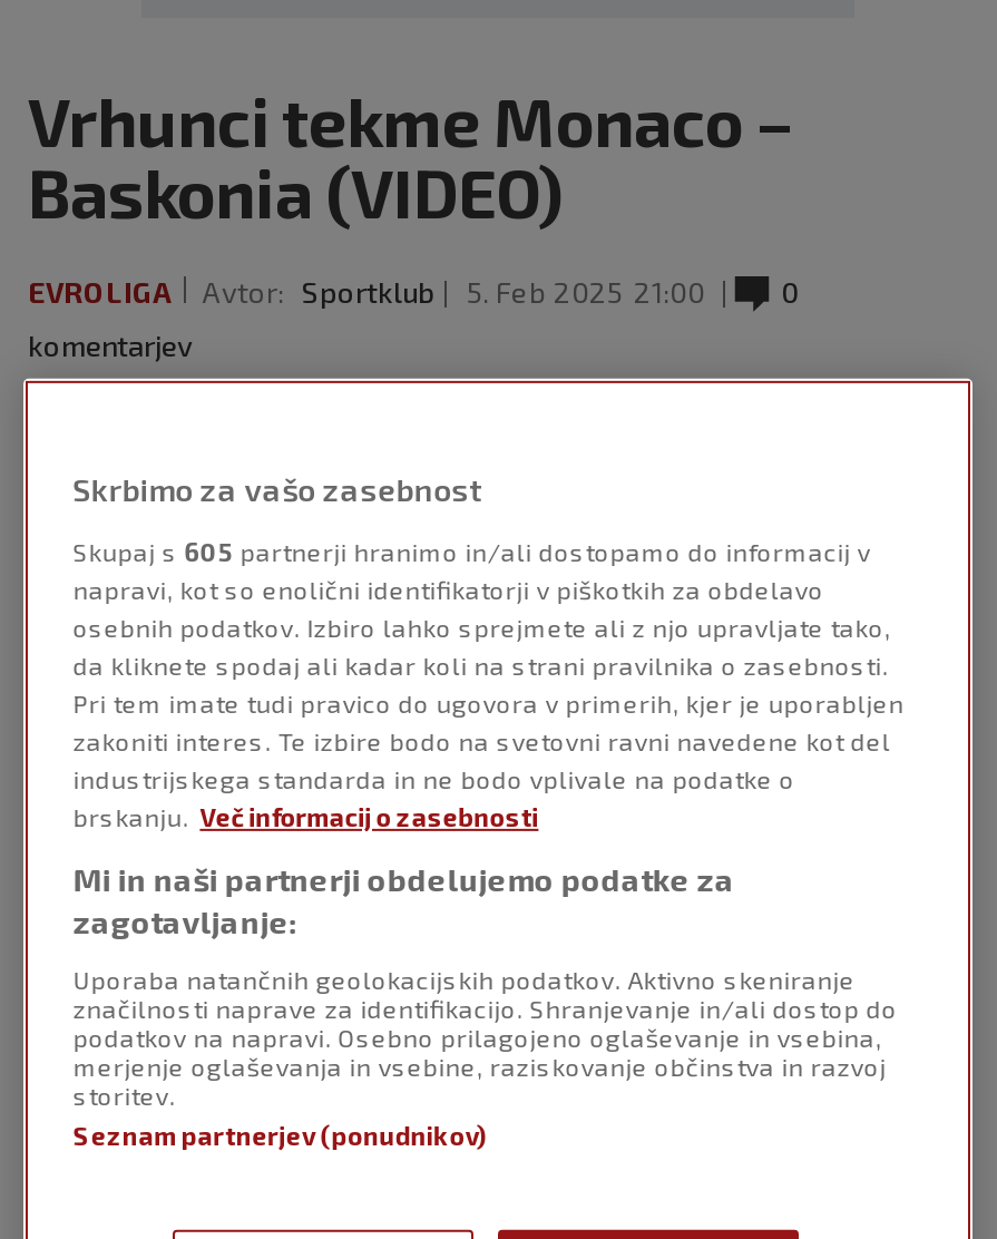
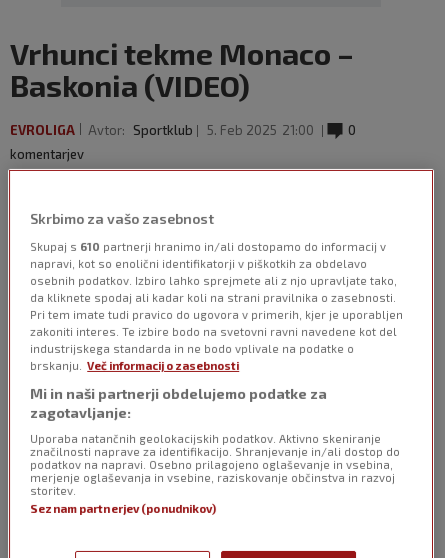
[73,536,870,565] Skupaj s 605 partnerji hranimo in/ali dostopamo do informacij v -> [30,240,386,253] Skupaj s 610 partnerji hranimo in/ali dostopamo do informacij v

